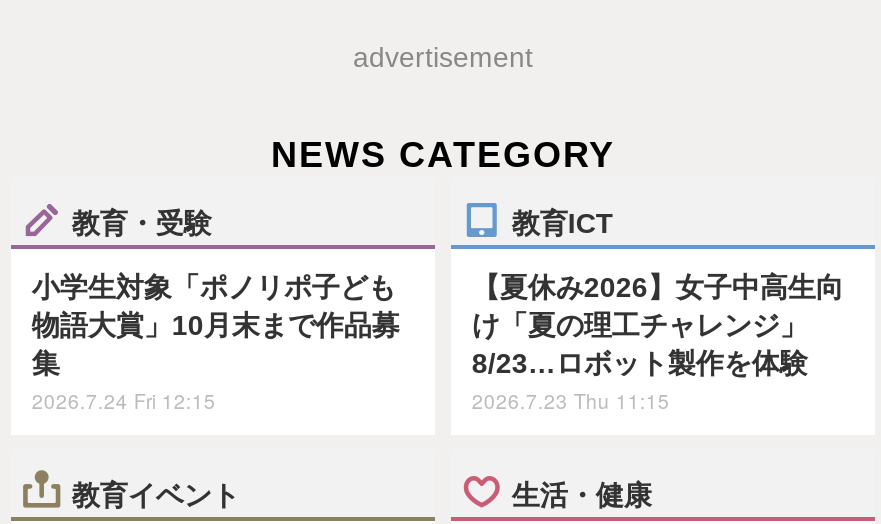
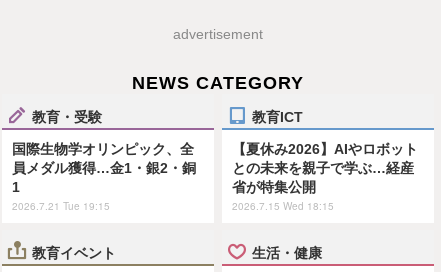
[32,272,400,416] 小学生対象「ポノリポ子ども | 物語大賞」10月末まで作品募 | 集 | 2026.7.24 Fri 12:15 -> [12,141,196,213] 国際生物学オリンピック、全 | 員メダル獲得…金1・銀2・銅 | 1 | 2026.7.21 Tue 19:15
[472,272,844,416] 【夏休み2026】女子中高生向 | け「夏の理工チャレンジ」 | 8/23…ロボット製作を体験 | 2026.7.23 Thu 11:15 -> [232,141,418,213] 【夏休み2026】AIやロボット | との未来を親子で学ぶ…経産 | 省が特集公開 | 2026.7.15 Wed 18:15

